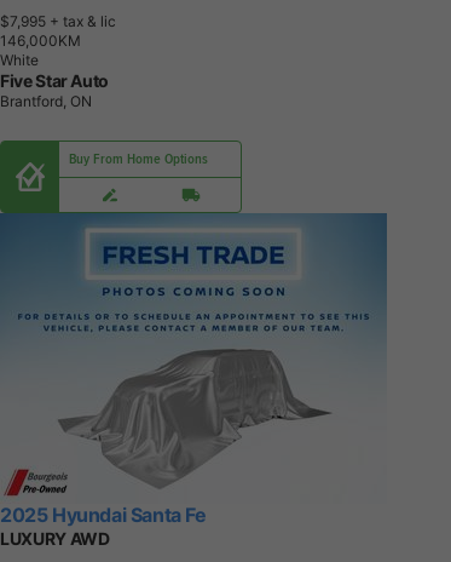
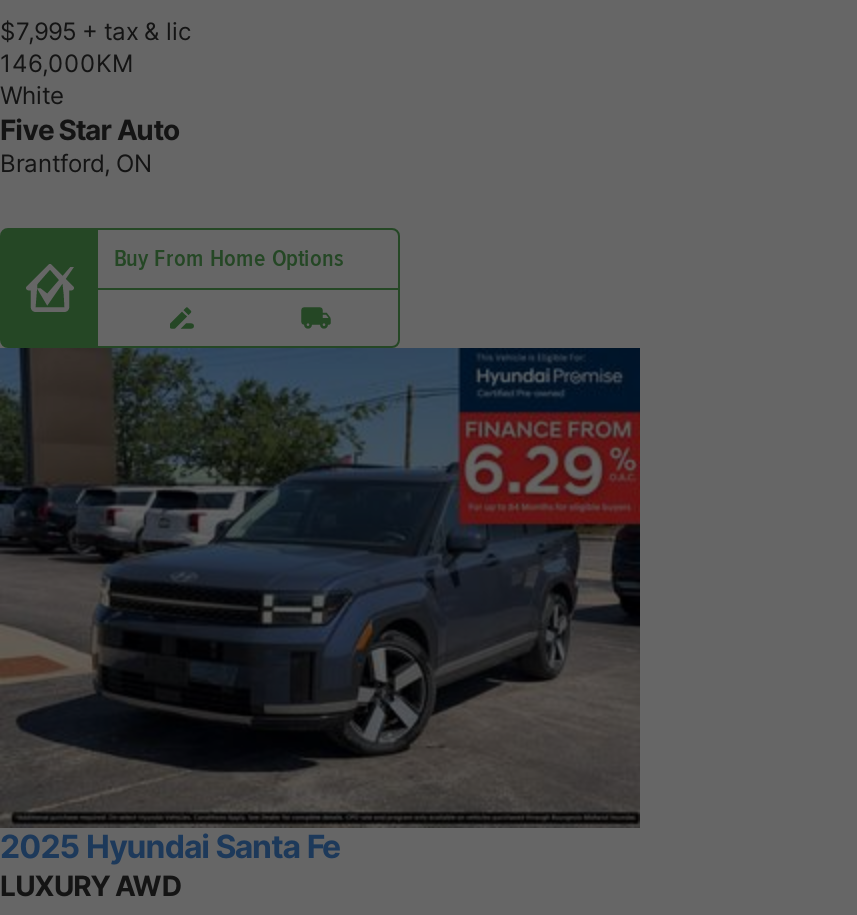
[4,212,388,504] [image] -> [6,346,642,830] [image]

